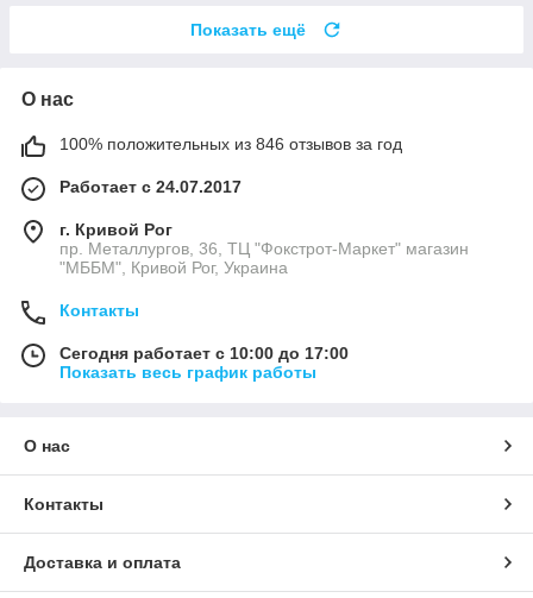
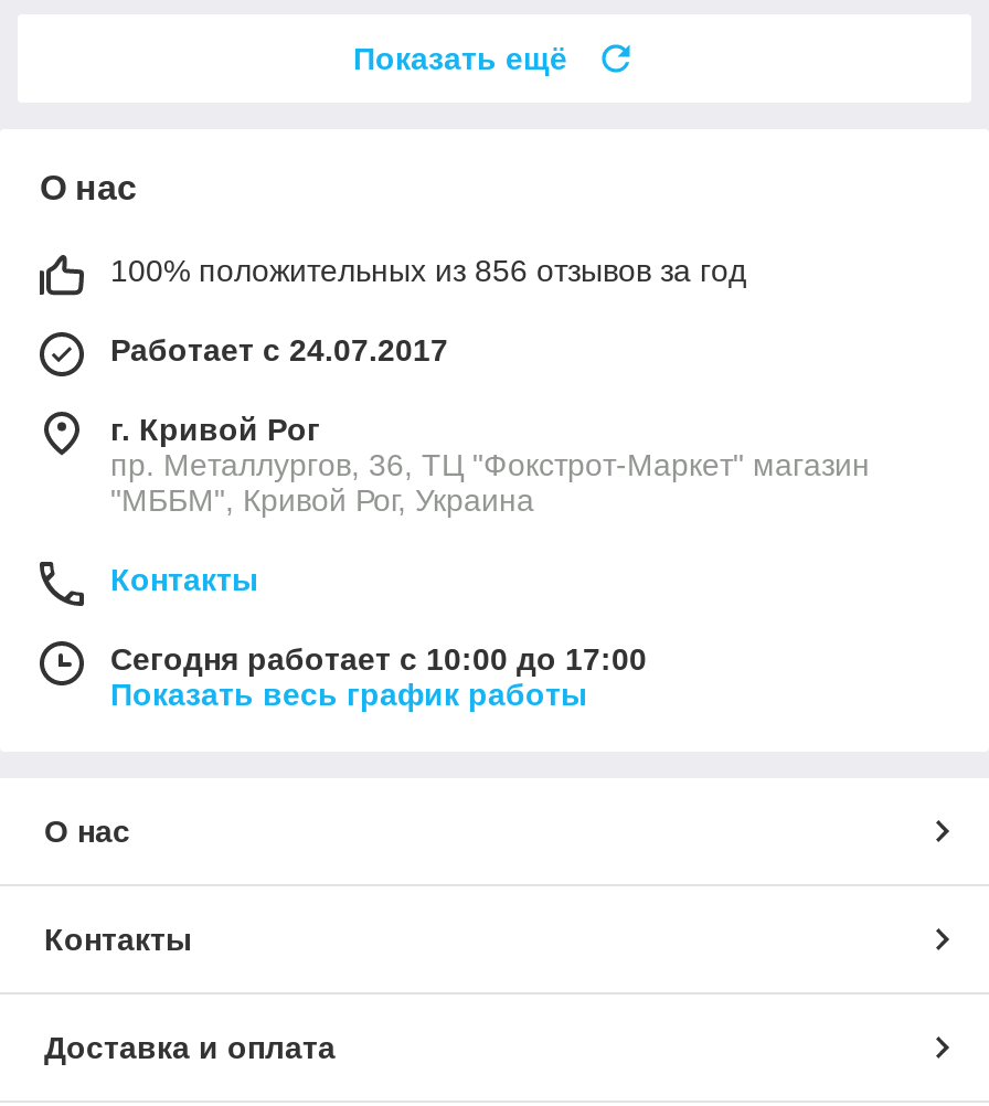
[59,134,402,153] 100% положительных из 846 отзывов за год -> [110,254,746,289] 100% положительных из 856 отзывов за год

